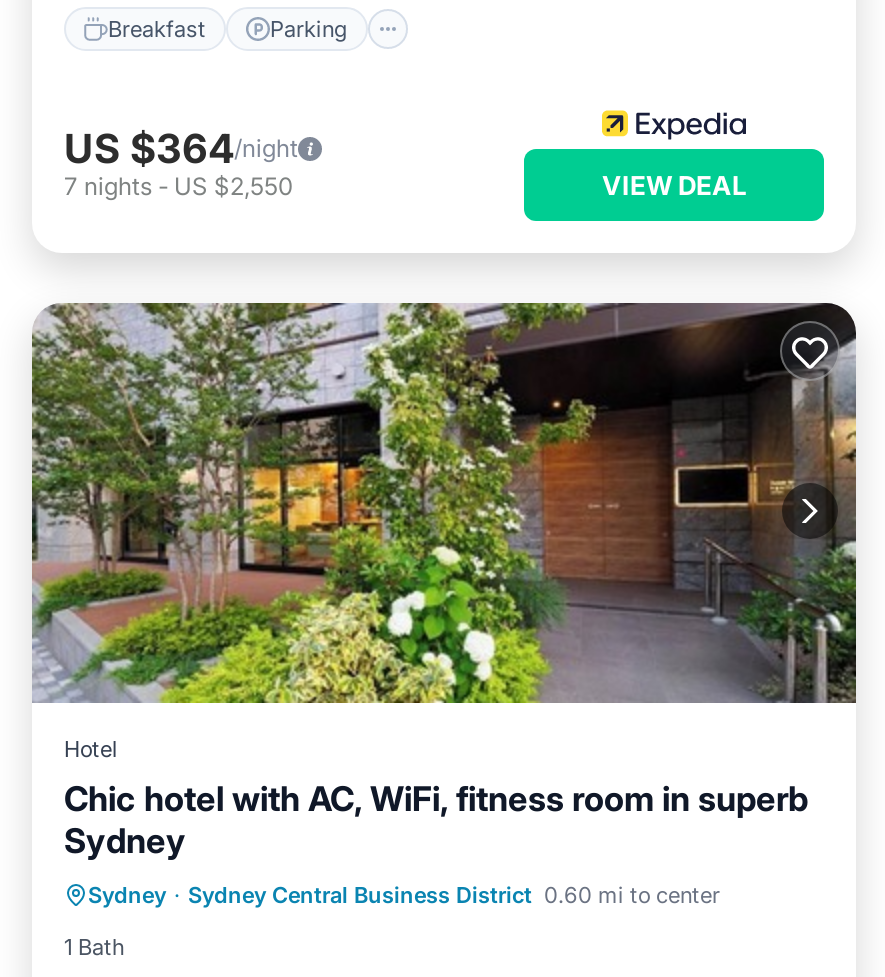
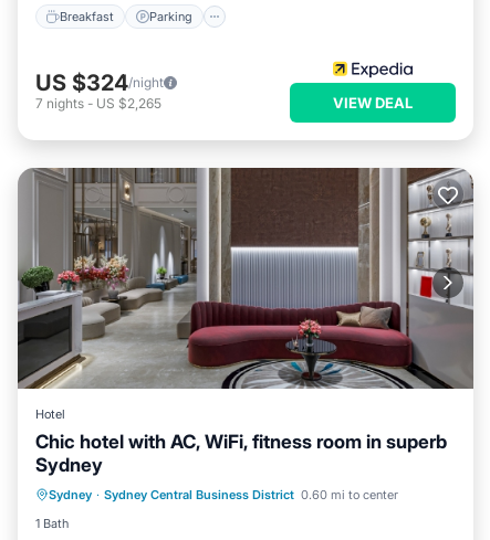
[64,125,298,173] US $364/night -> [35,70,164,96] US $324/night
[64,171,294,201] 7 nights - US $2,550 -> [35,95,161,112] 7 nights - US $2,265
[32,301,858,705] [image] -> [18,167,475,390] [image]

